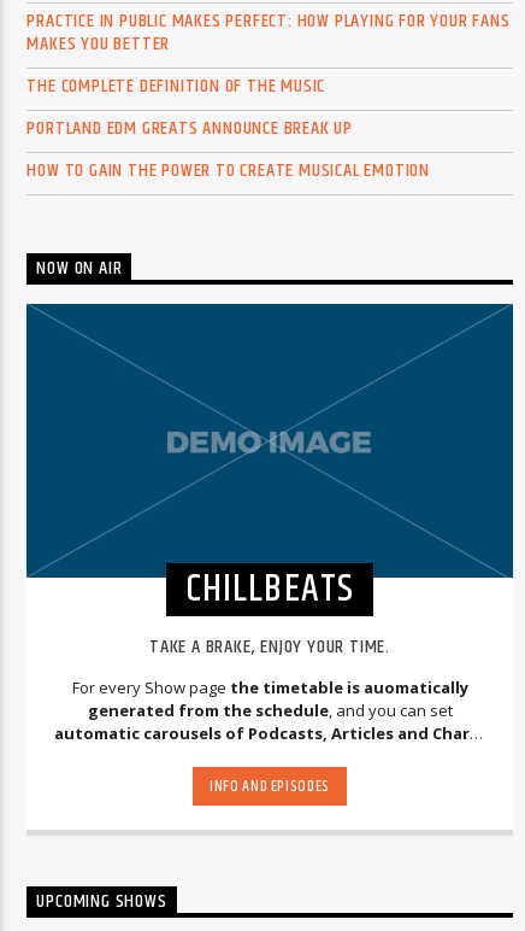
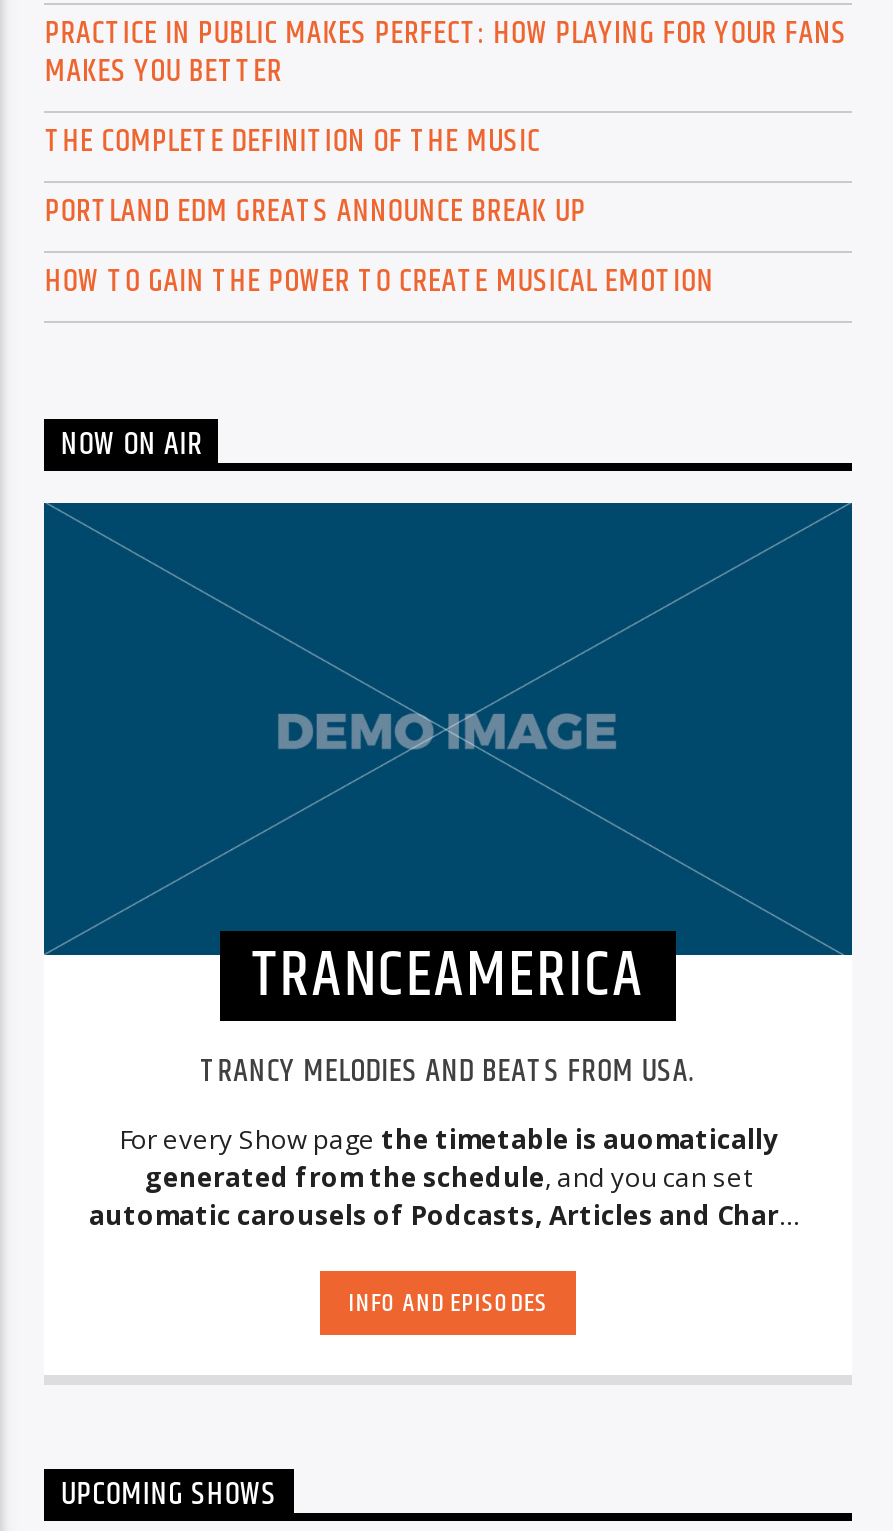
[149,560,390,663] CHILLBEATS | TAKE A BRAKE, ENJOY YOUR TIME. -> [200,926,696,1097] TRANCEAMERICA | TRANCY MELODIES AND BEATS FROM USA.

